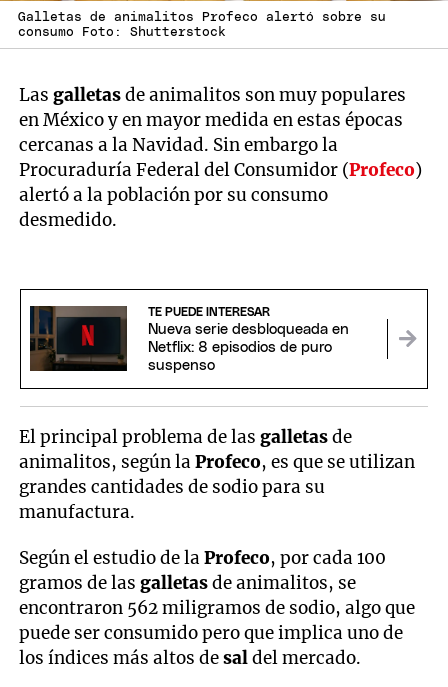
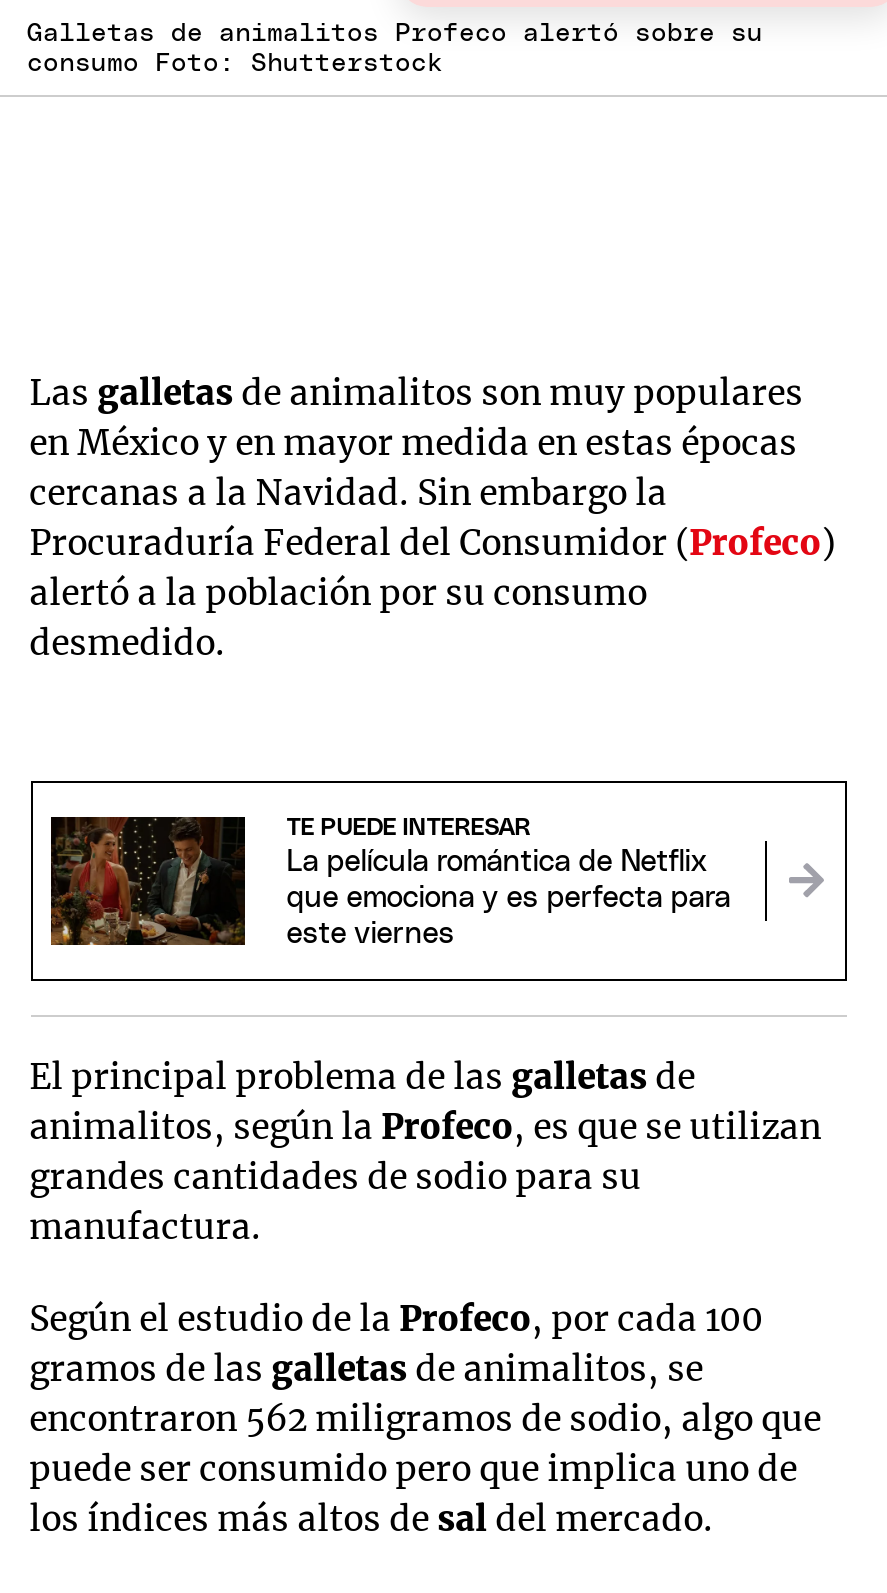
[30,306,349,373] [image] | Nueva serie desbloqueada en | Netflix: 8 episodios de puro | suspenso -> [51,816,731,950] [image] | La película romántica de Netflix | que emociona y es perfecta para | este viernes

